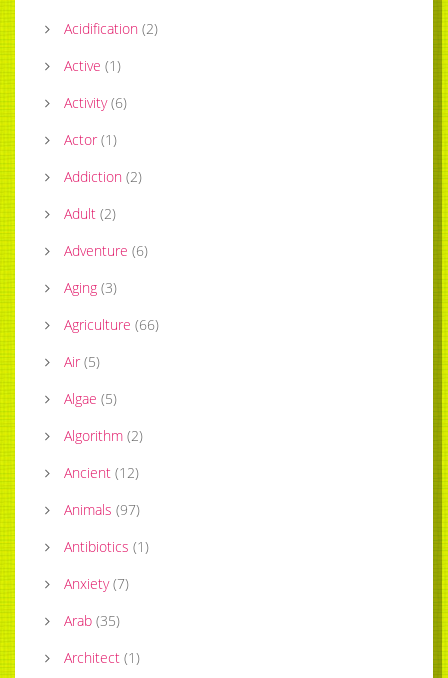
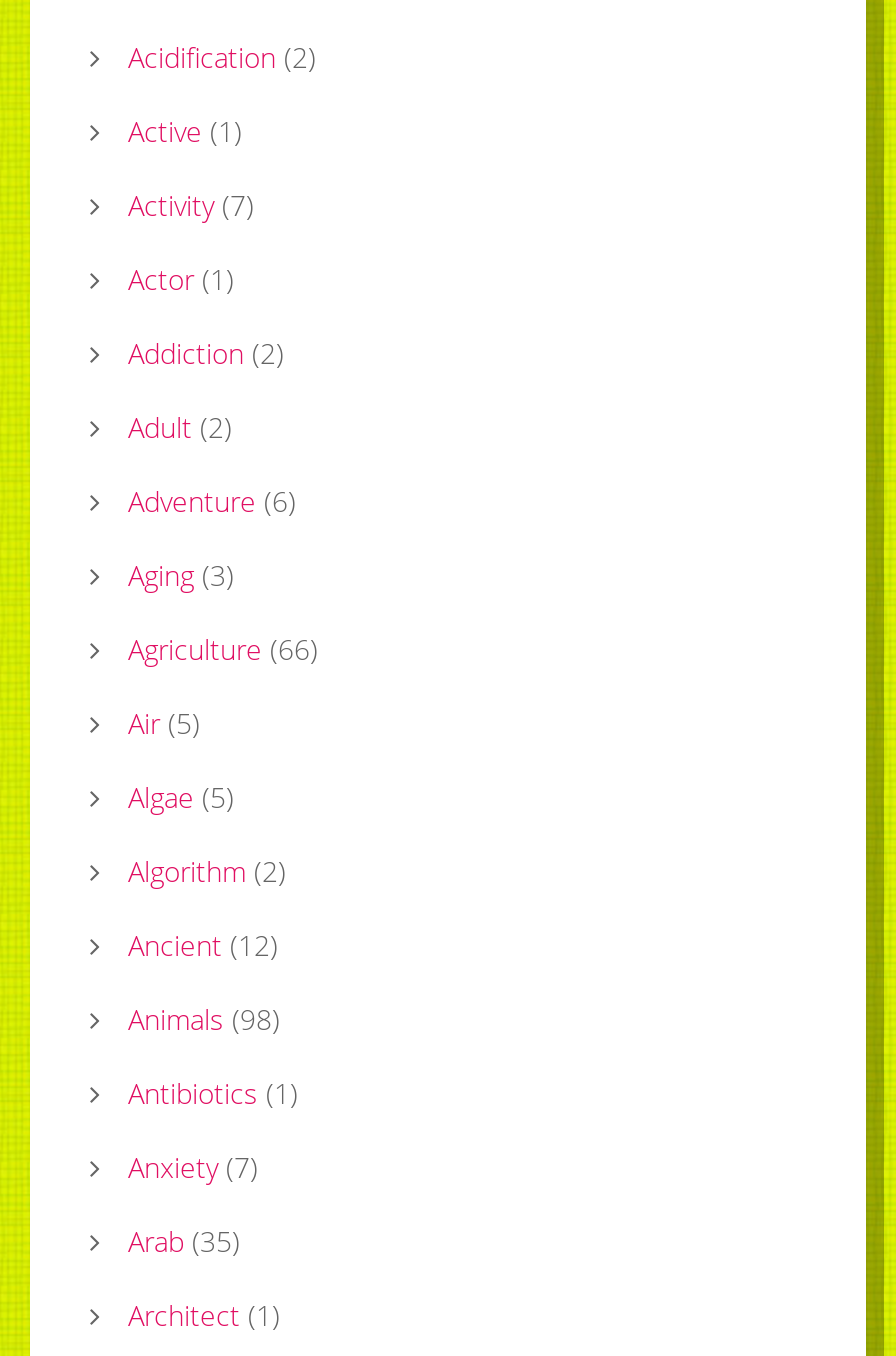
[64,93,127,112] Activity (6) -> [128,186,254,224] Activity (7)
[64,500,140,519] Animals (97) -> [128,1000,280,1038] Animals (98)

